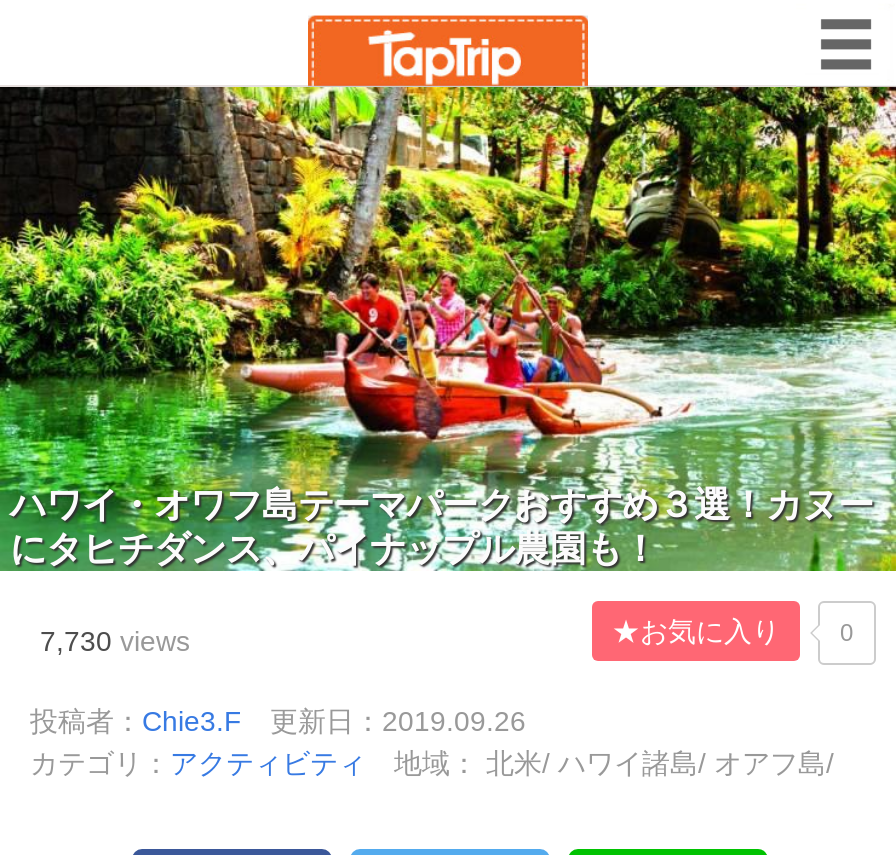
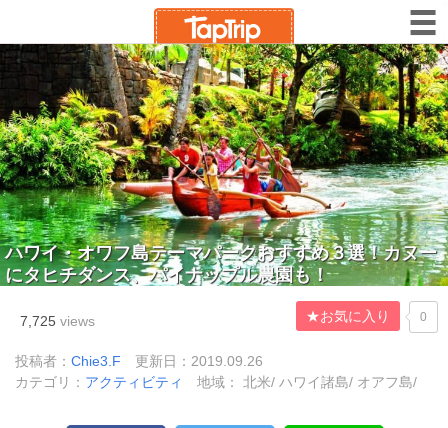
[40,625,190,657] 7,730 views -> [20,313,95,329] 7,725 views

